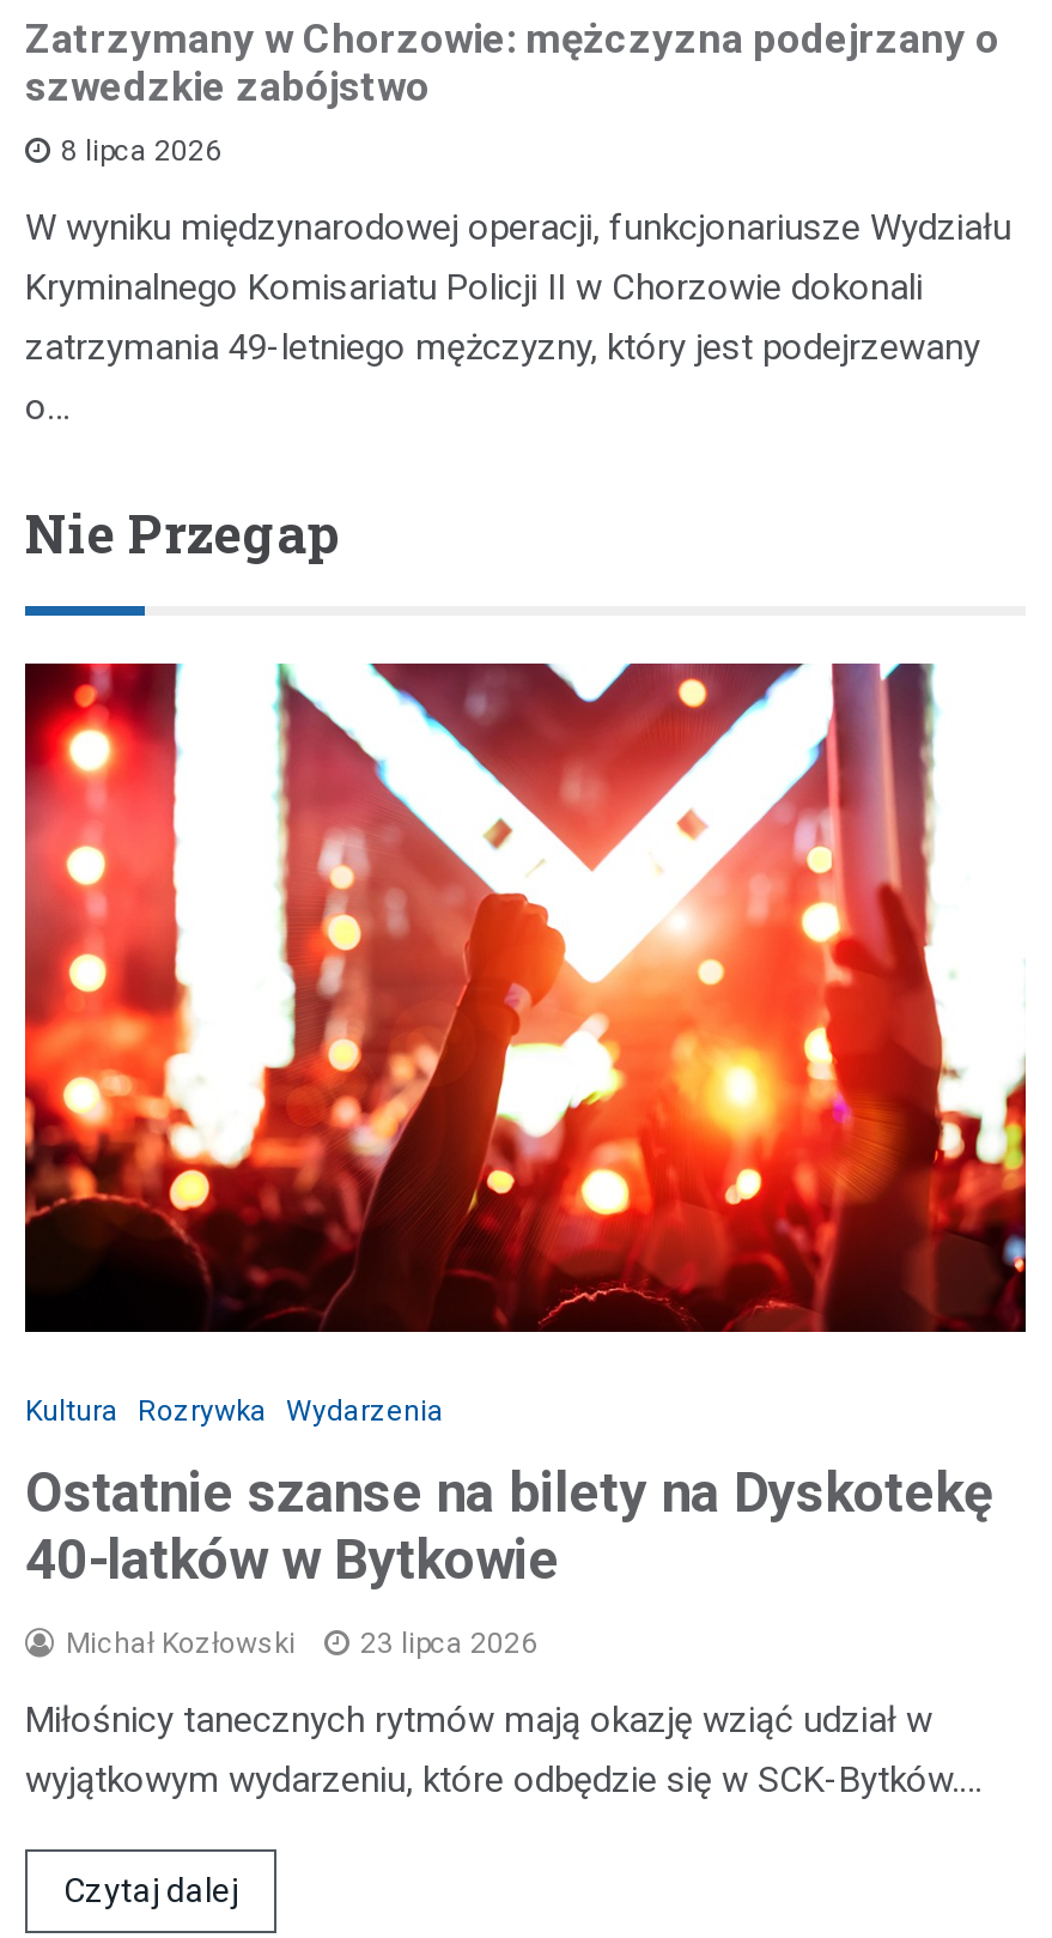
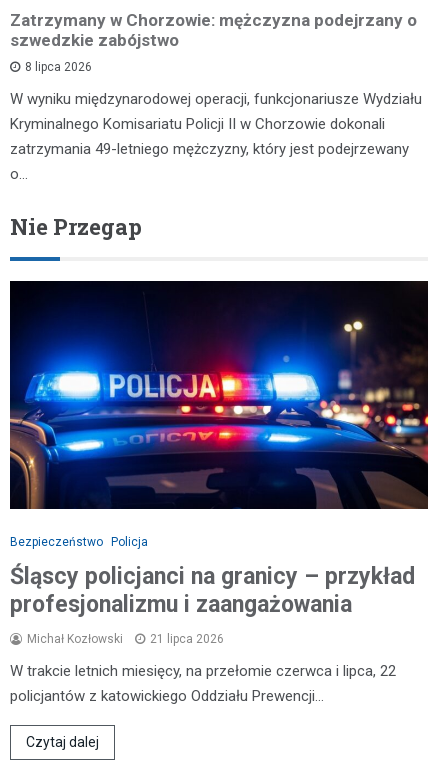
[23,661,1028,1428] [image] | Kultura Rozrywka Wydarzenia -> [9,280,429,548] [image] | Bezpieczeństwo Policja
[25,1462,992,1594] Ostatnie szanse na bilety na Dyskotekę | 40-latków w Bytkowie -> [10,562,415,617] Śląscy policjanci na granicy – przykład | profesjonalizmu i zaangażowania
[66,1627,537,1661] Michał Kozłowski 23 lipca 2026 -> [27,631,224,645] Michał Kozłowski 21 lipca 2026
[25,1699,980,1802] Miłośnicy tanecznych rytmów mają okazję wziąć udział w | wyjątkowym wydarzeniu, które odbędzie się w SCK-Bytków.… -> [10,661,396,704] W trakcie letnich miesięcy, na przełomie czerwca i lipca, 22 | policjantów z katowickiego Oddziału Prewencji…

